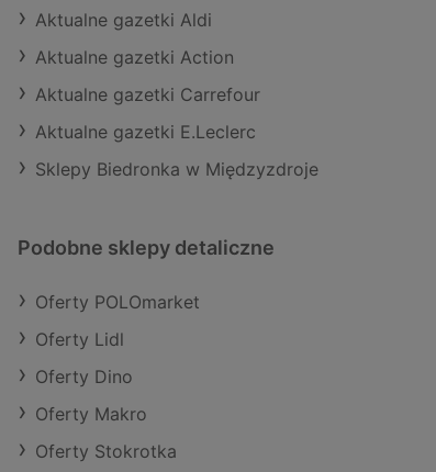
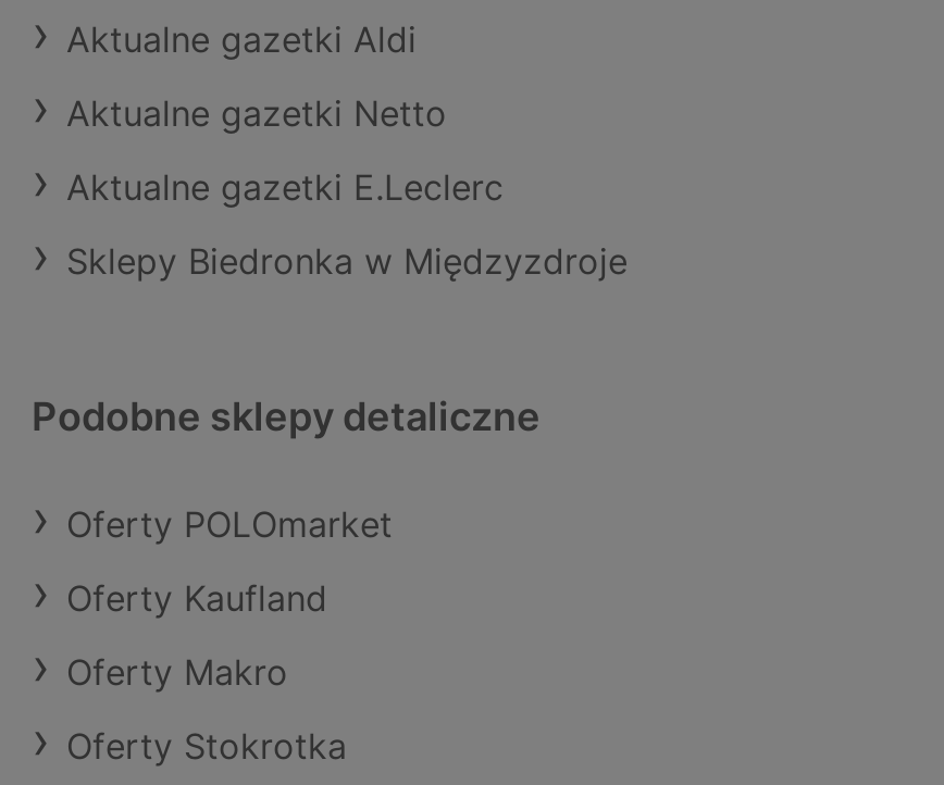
[35,46,260,106] Aktualne gazetki Action | Aktualne gazetki Carrefour -> [66,92,447,135] Aktualne gazetki Netto
[35,328,133,388] Oferty Lidl | Oferty Dino -> [66,577,327,620] Oferty Kaufland

